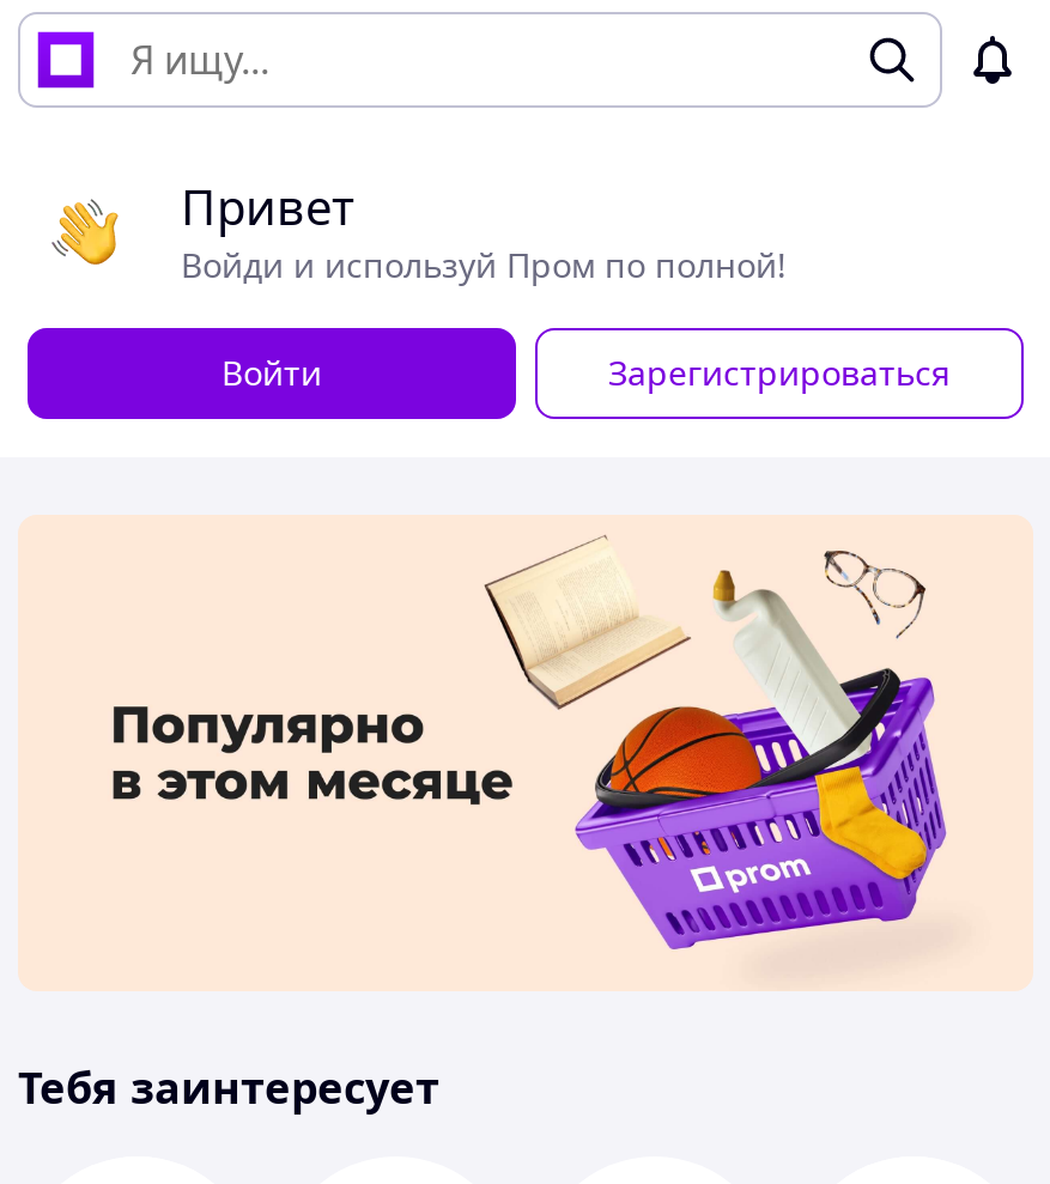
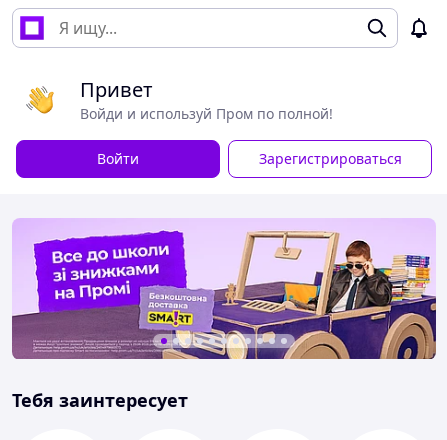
[20,517,1031,991] [image] -> [11,218,437,360] [image]

